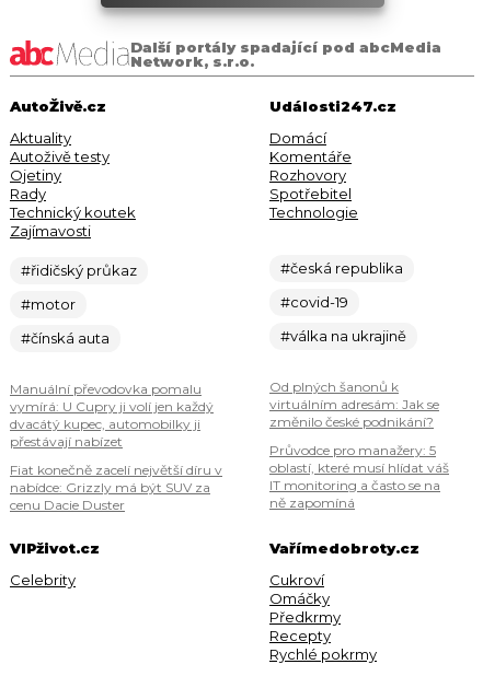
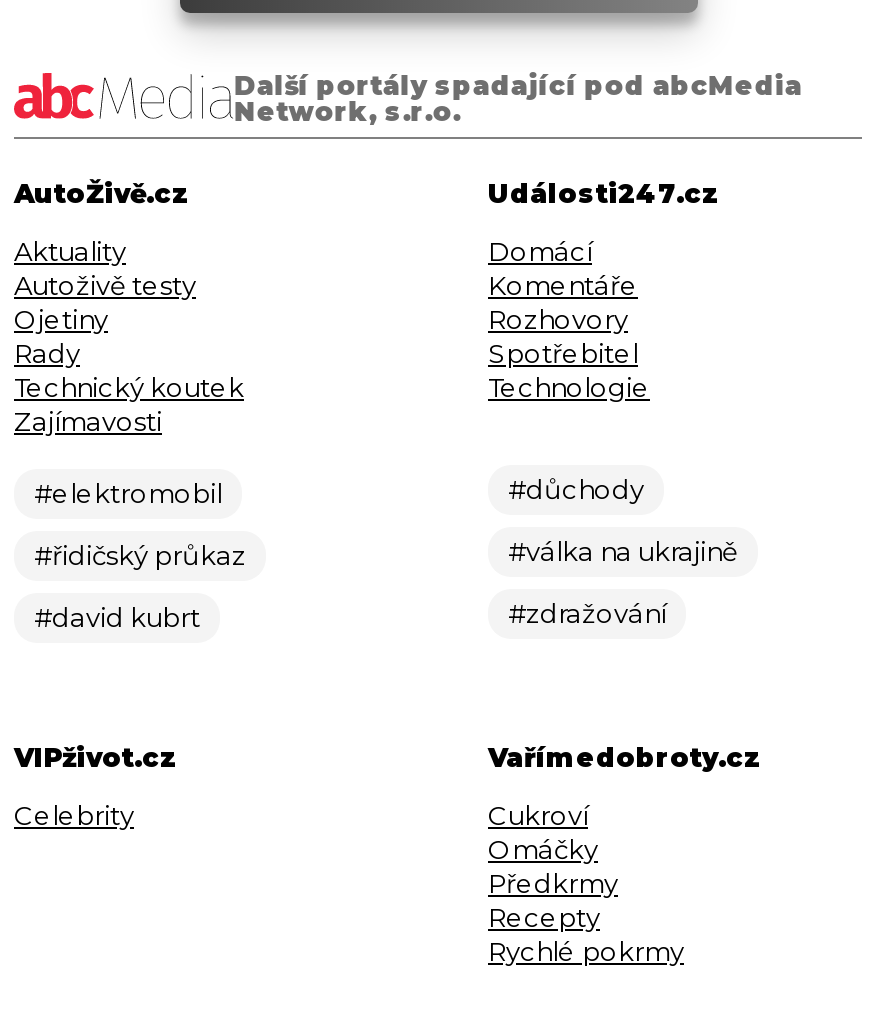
none -> [34,477,222,509] #elektromobil
moved [21,262,137,279] -> [34,539,246,571]: #řidičský průkaz
[280,259,403,311] #česká republika | #covid-19 -> [508,473,644,505] #důchody
[10,296,222,513] #motor | #čínská auta | Manuální převodovka pomalu | vymírá: U Cupry ji volí jen každý | dvacátý kupec, automobilky ji | přestávají nabízet | Fiat konečně zacelí největší díru v | nabídce: Grizzly má být SUV za | cenu Dacie Duster -> [34,601,200,633] #david kubrt
[269,379,449,511] Od plných šanonů k | virtuálním adresám: Jak se | změnilo české podnikání? | Průvodce pro manažery: 5 | oblastí, které musí hlídat váš | IT monitoring a často se na | ně zapomíná -> [508,597,666,629] #zdražování

